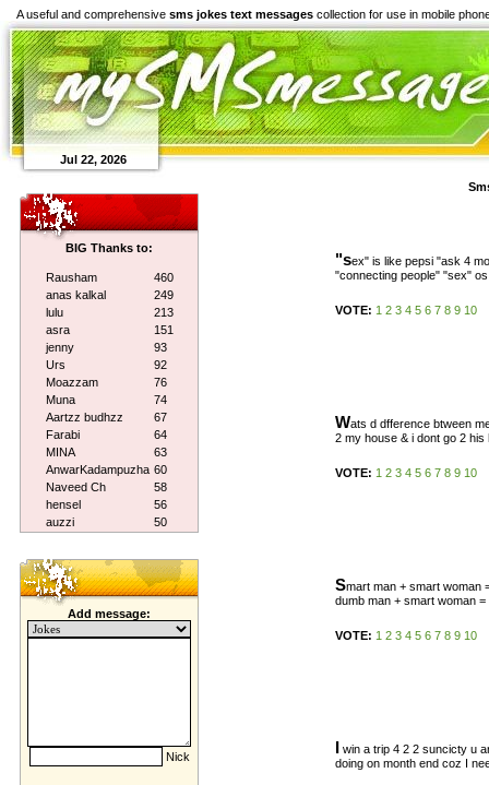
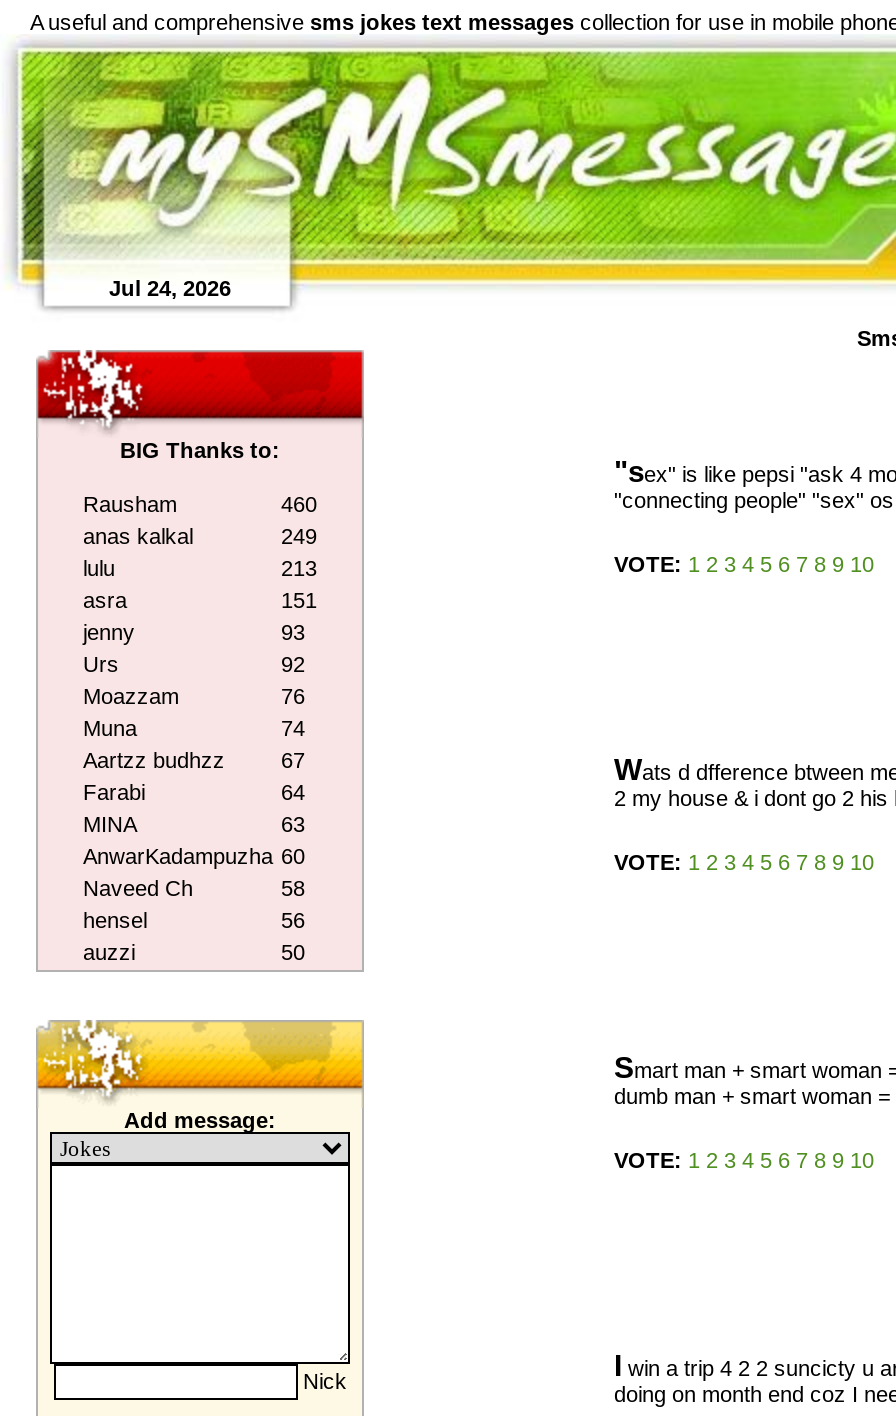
[59,153,126,166] Jul 22, 2026 -> [109,276,231,300] Jul 24, 2026

